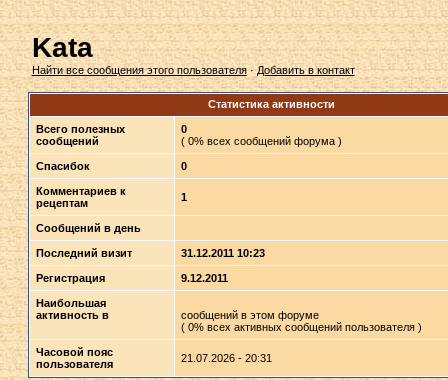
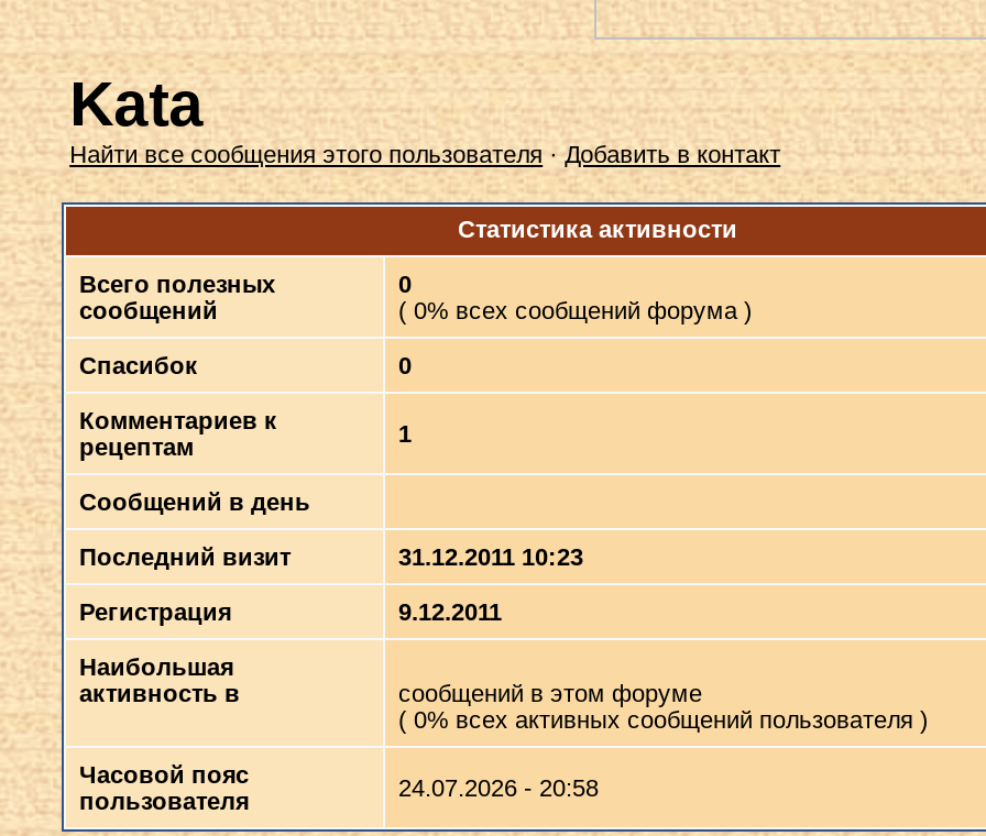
[181,352,272,364] 21.07.2026 - 20:31 -> [398,774,599,801] 24.07.2026 - 20:58

